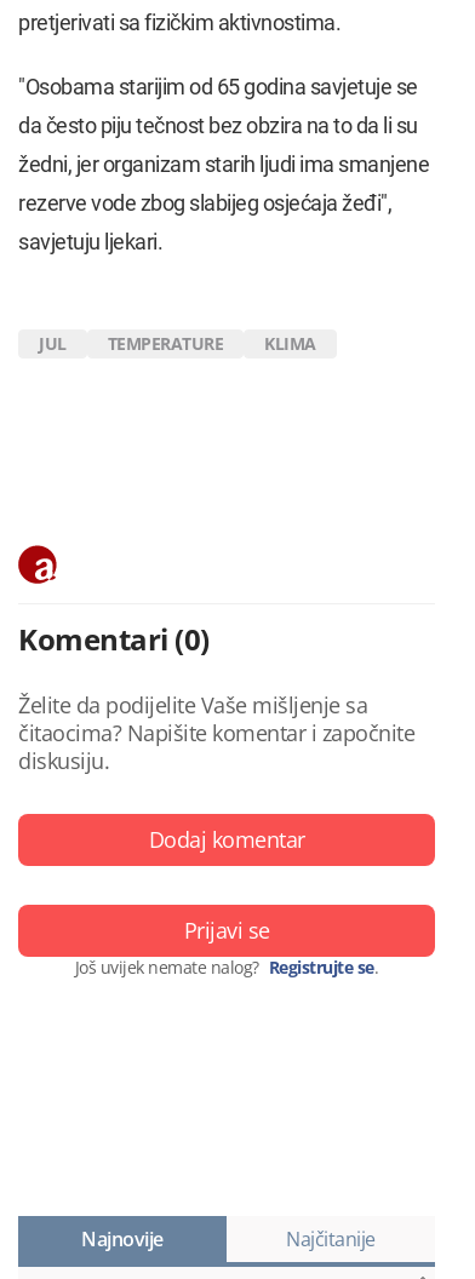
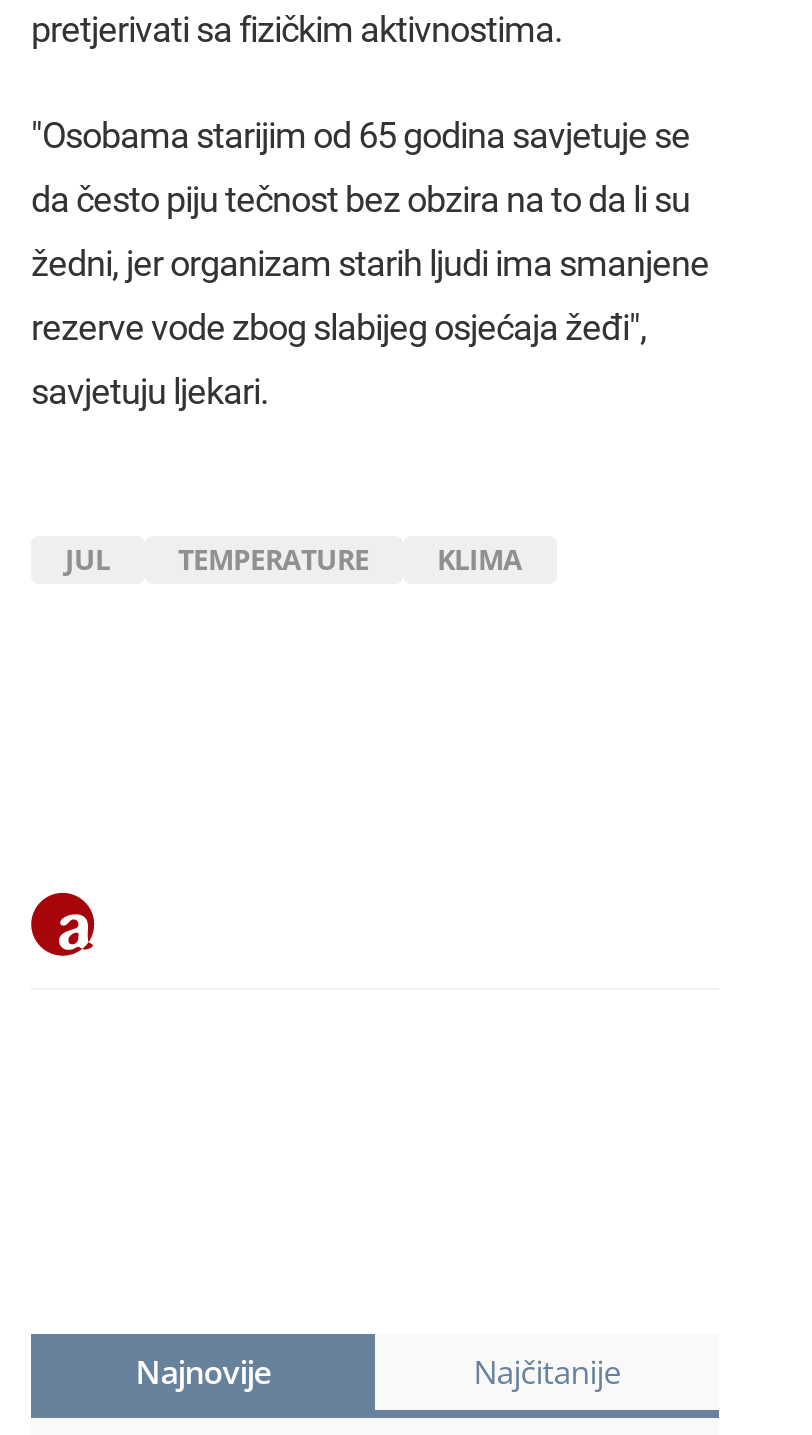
[18,619,414,979] Komentari (0) | Želite da podijelite Vaše mišljenje sa | čitaocima? Napišite komentar i započnite | diskusiju. | Dodaj komentar | Prijavi se | Još uvijek nemate nalog? Registrujte se. -> none

